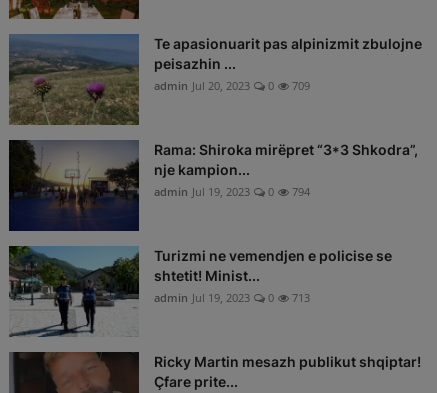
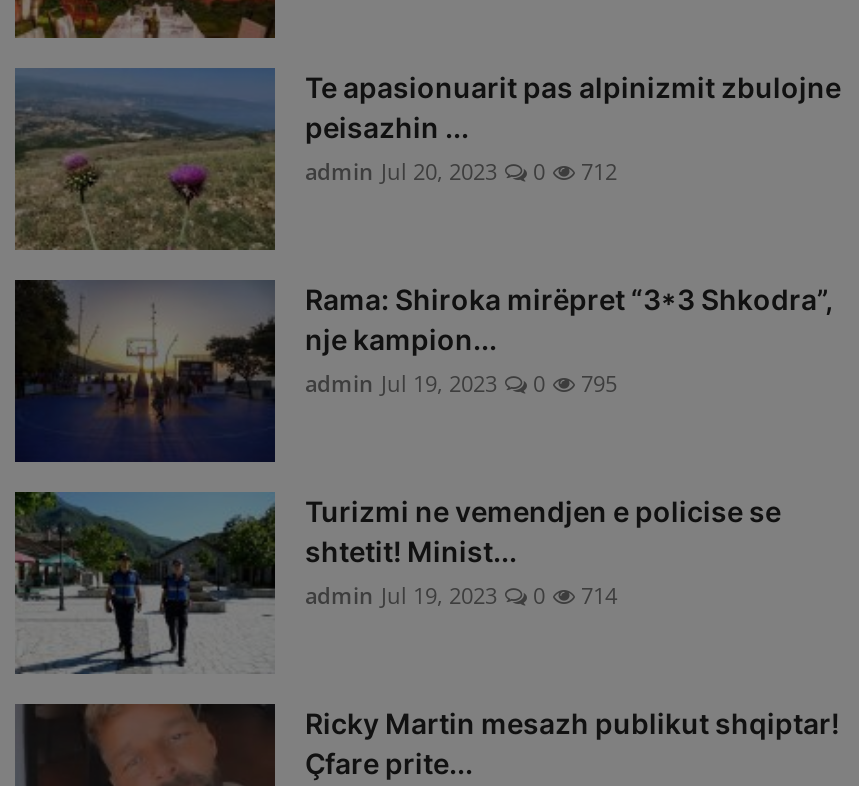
[154,77,310,92] admin Jul 20, 2023 0 709 -> [305,155,617,185] admin Jul 20, 2023 0 712
[154,183,310,198] admin Jul 19, 2023 0 794 -> [305,367,617,397] admin Jul 19, 2023 0 795
[154,289,310,304] admin Jul 19, 2023 0 713 -> [305,579,617,609] admin Jul 19, 2023 0 714

